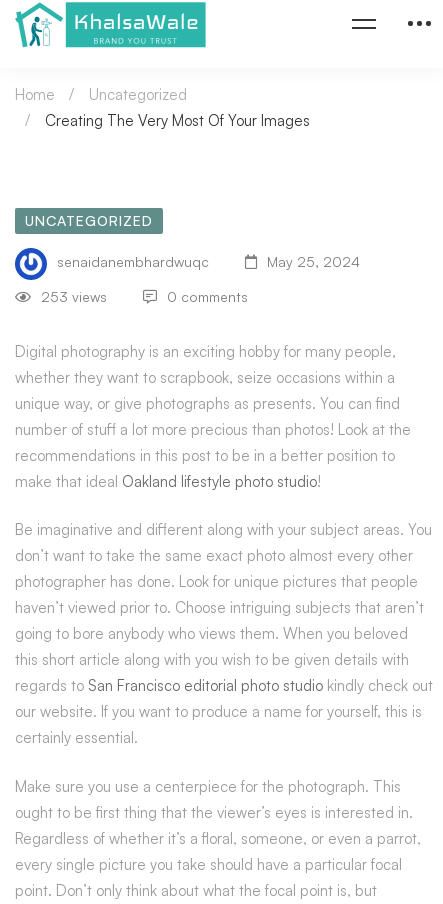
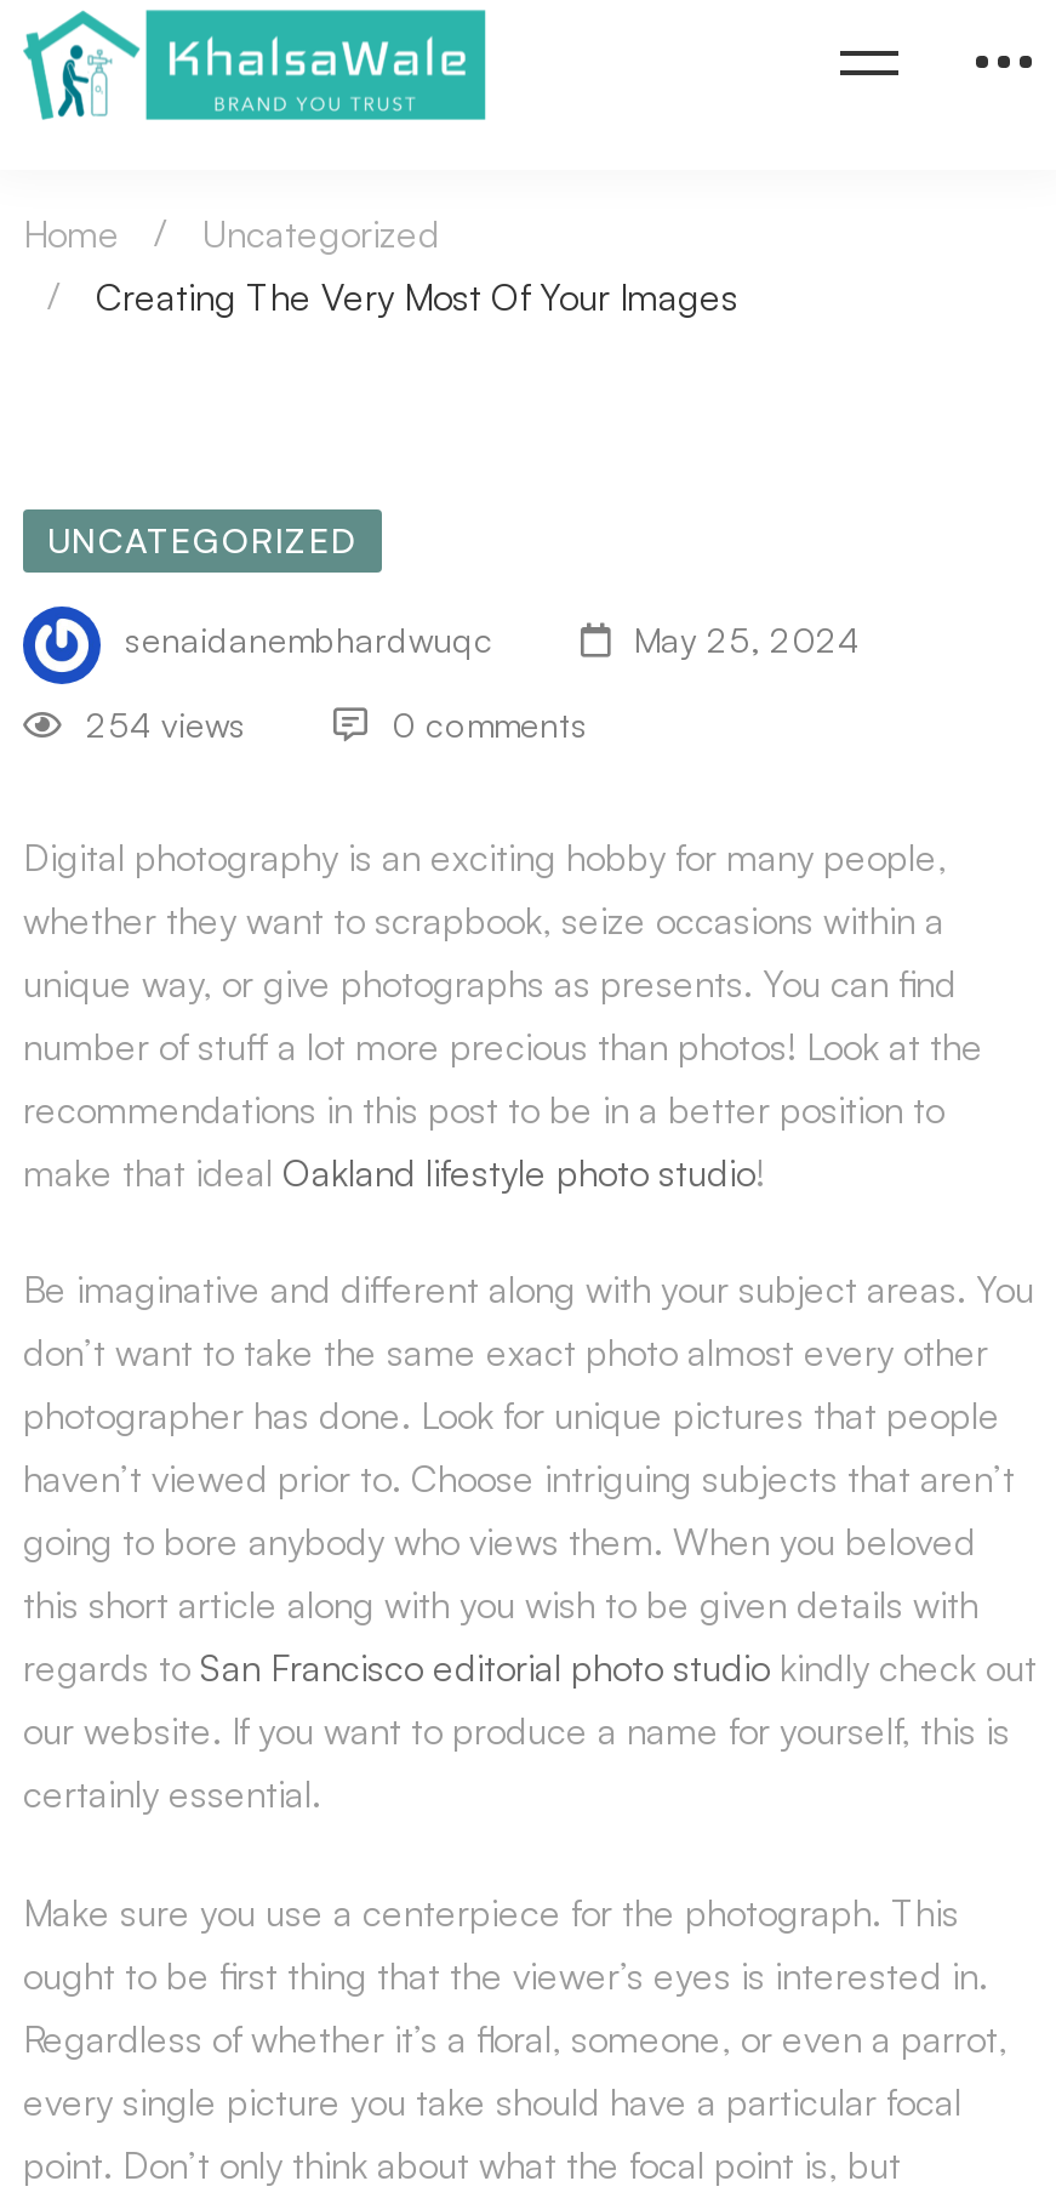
[41,287,107,304] 253 views -> [86,702,246,744] 254 views

